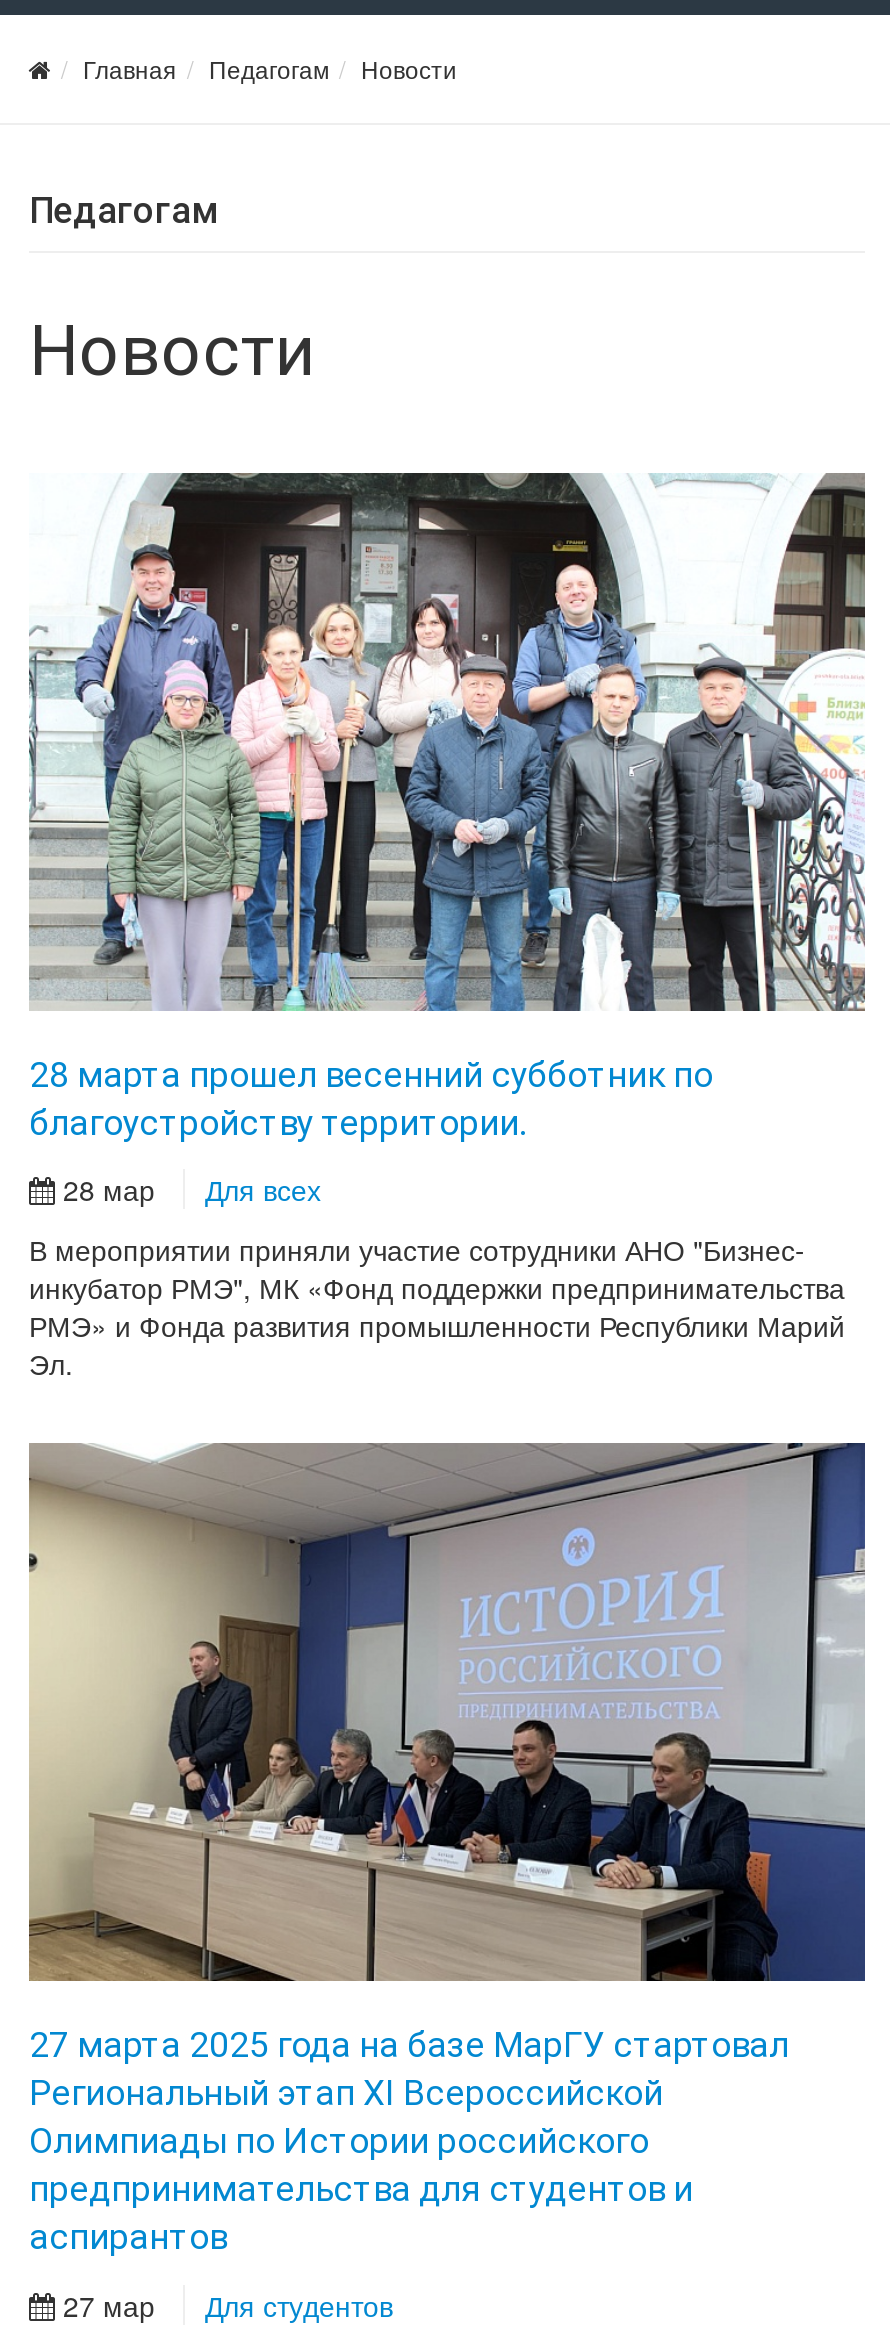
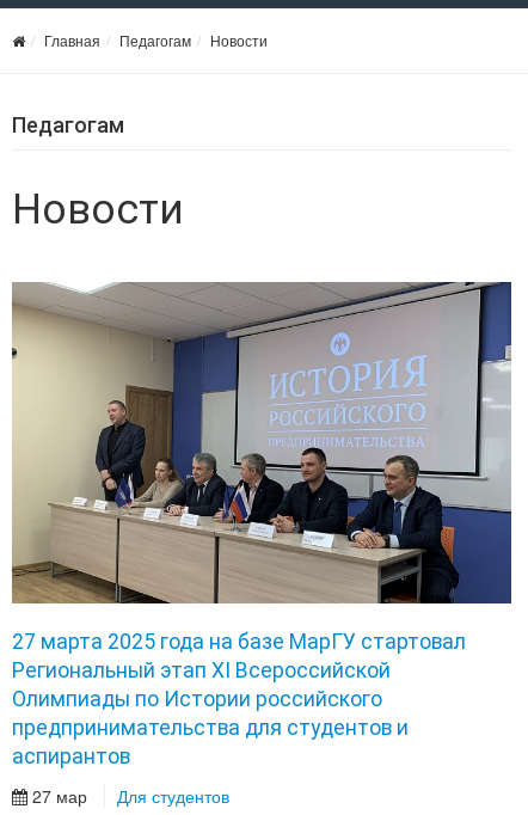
[29,471,867,1384] [image] | 28 марта прошел весенний субботник по | благоустройству территории. | 28 мар | Для всех | В мероприятии приняли участие сотрудники АНО "Бизнес- | инкубатор РМЭ", МК «Фонд поддержки предпринимательства | РМЭ» и Фонда развития промышленности Республики Марий | Эл. -> none

